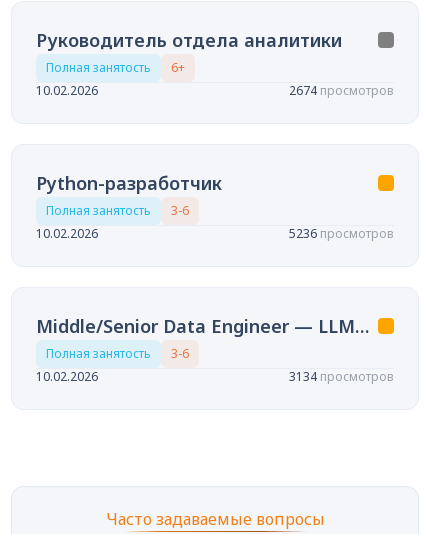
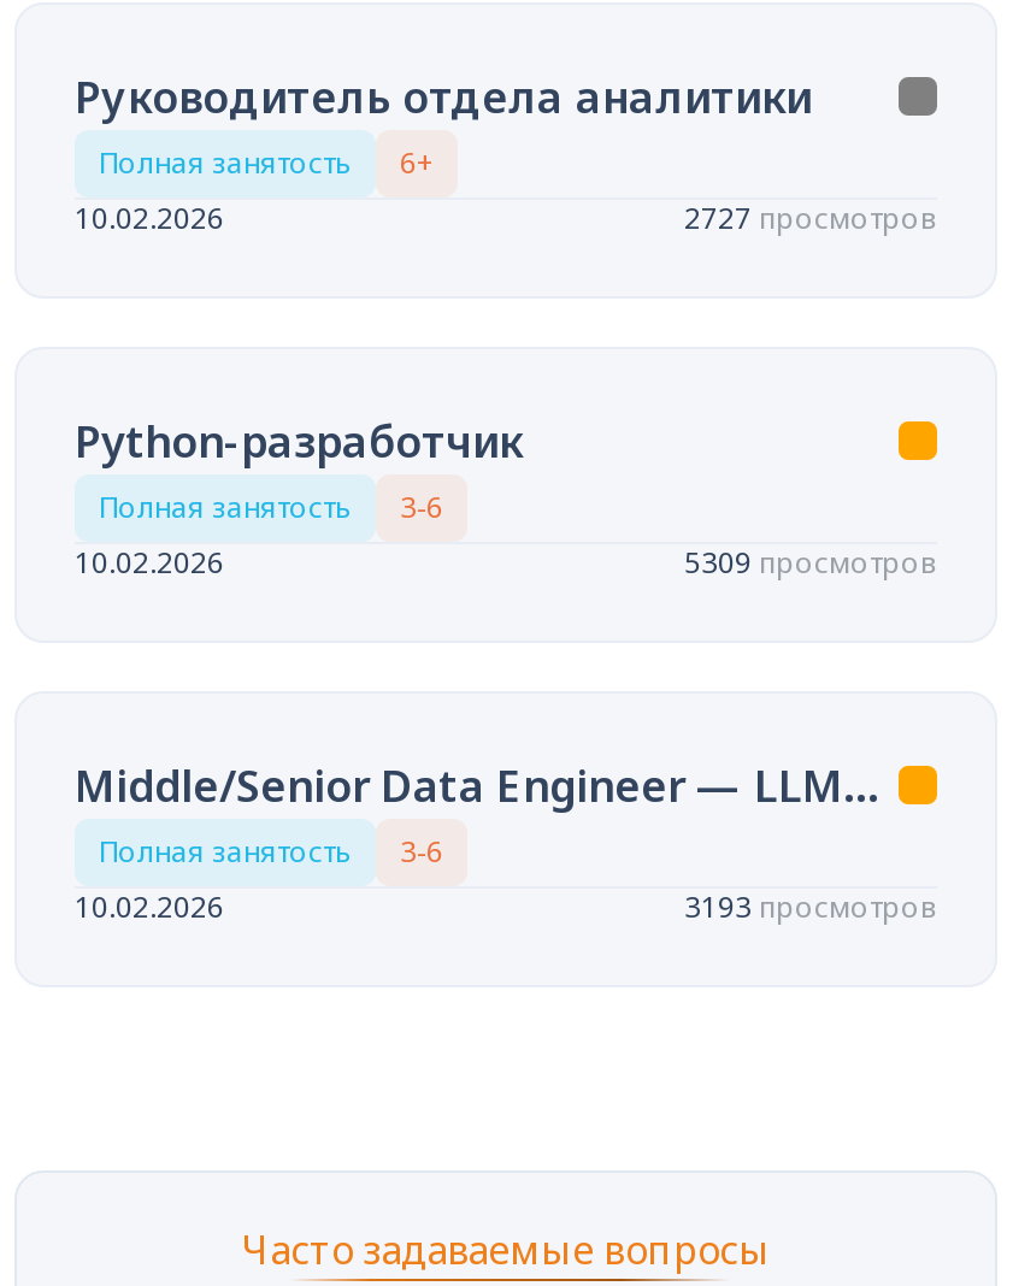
[289,82,394,99] 2674 просмотров -> [684,197,937,238] 2727 просмотров
[289,225,394,242] 5236 просмотров -> [684,542,937,583] 5309 просмотров
[289,368,394,385] 3134 просмотров -> [684,886,937,927] 3193 просмотров

